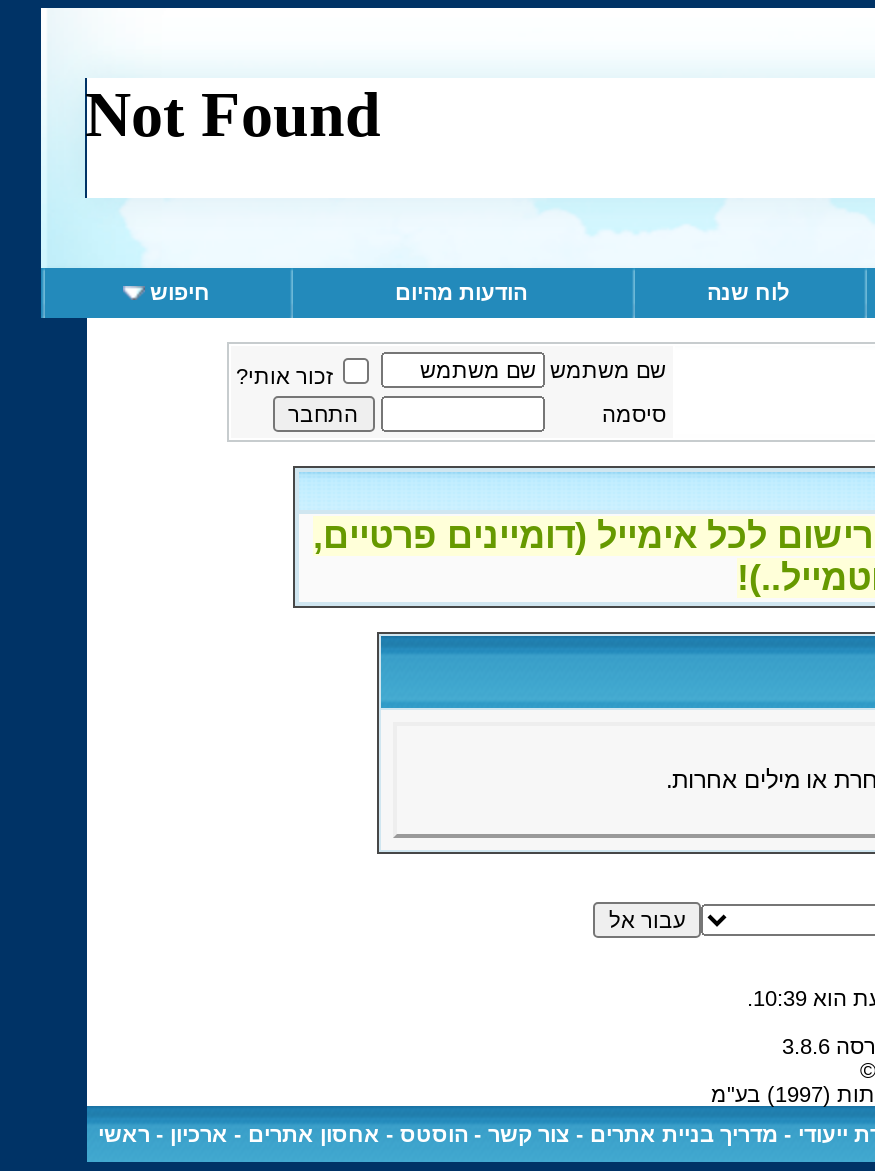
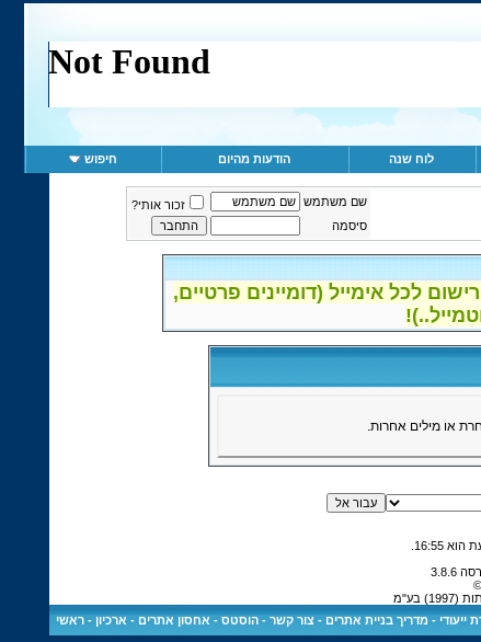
[753,986,807,1010] 10:39 -> [414,539,444,552] 16:55

